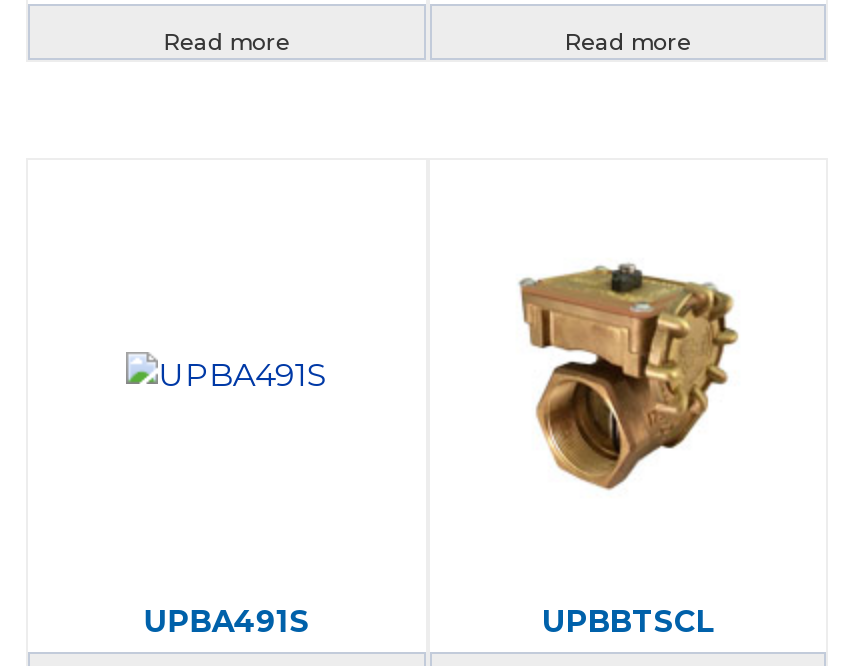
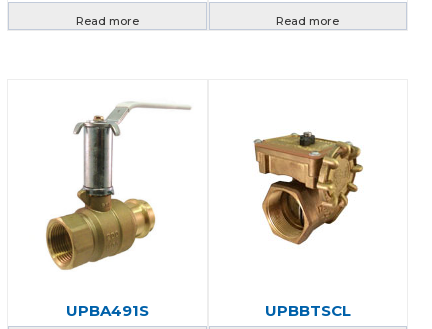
none -> [45,102,192,271] [image]

